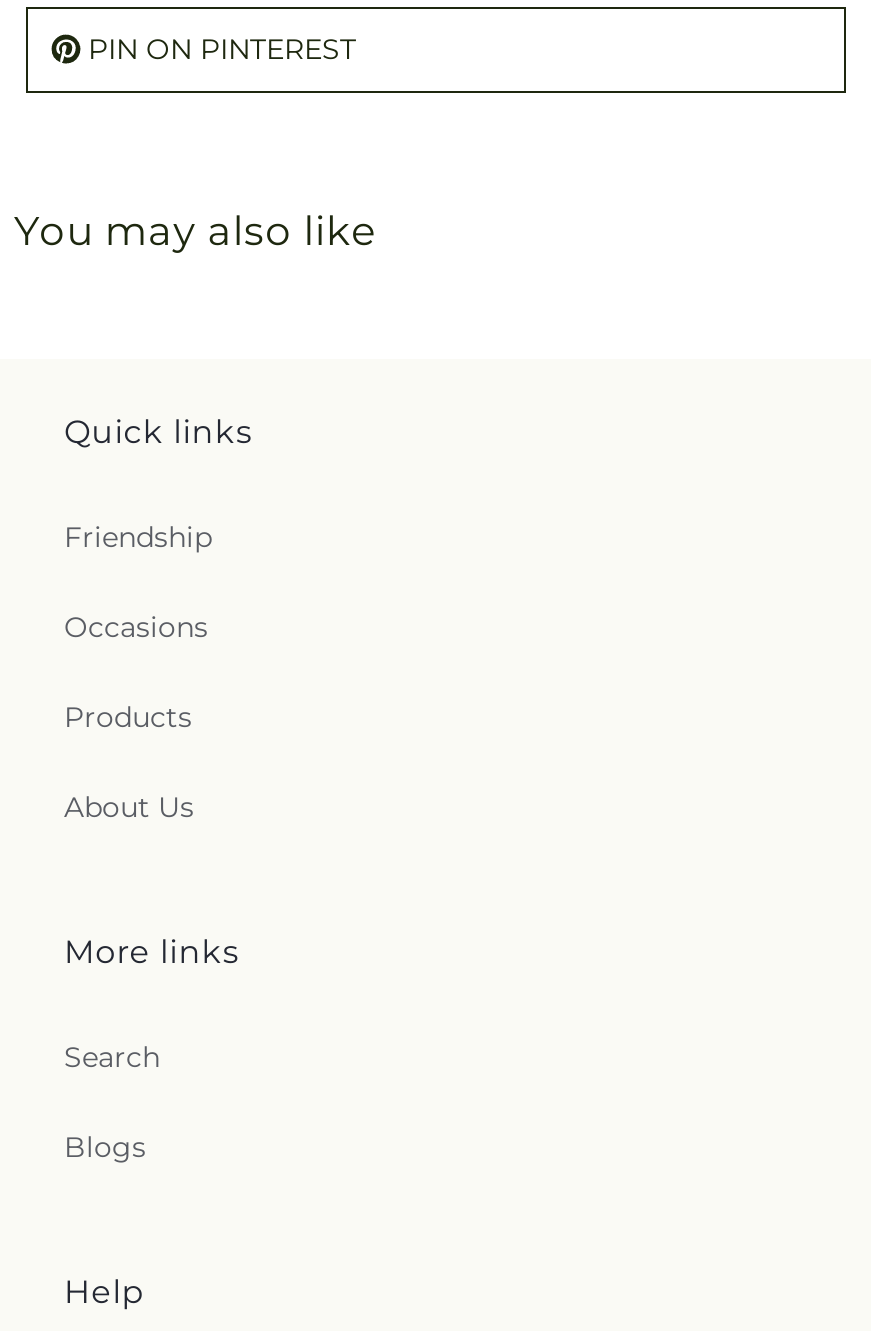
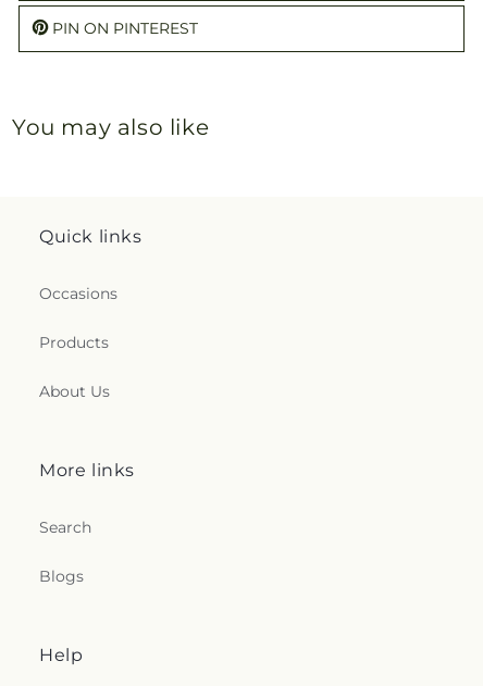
[64,520,212,556] Friendship -> none

